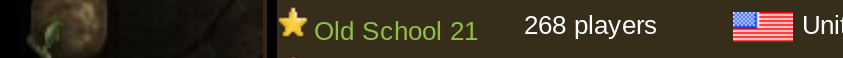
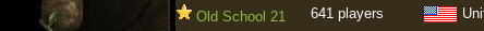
[314,10,658,46] Old School 21 268 players -> [196,5,383,25] Old School 21 641 players

